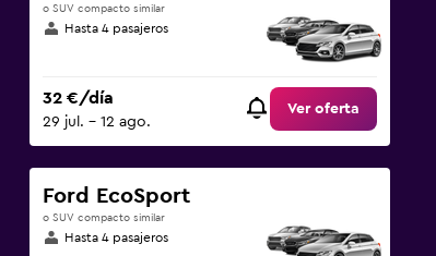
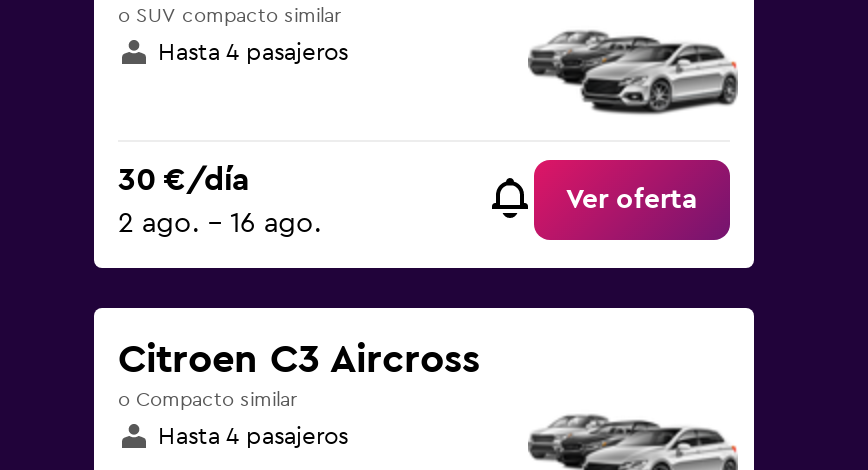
[43,90,114,107] 32 €/día -> [118,165,250,197] 30 €/día
[43,115,151,130] 29 jul. - 12 ago. -> [118,211,322,239] 2 ago. - 16 ago.
[43,185,190,223] Ford EcoSport | o SUV compacto similar -> [118,340,480,410] Citroen C3 Aircross | o Compacto similar

